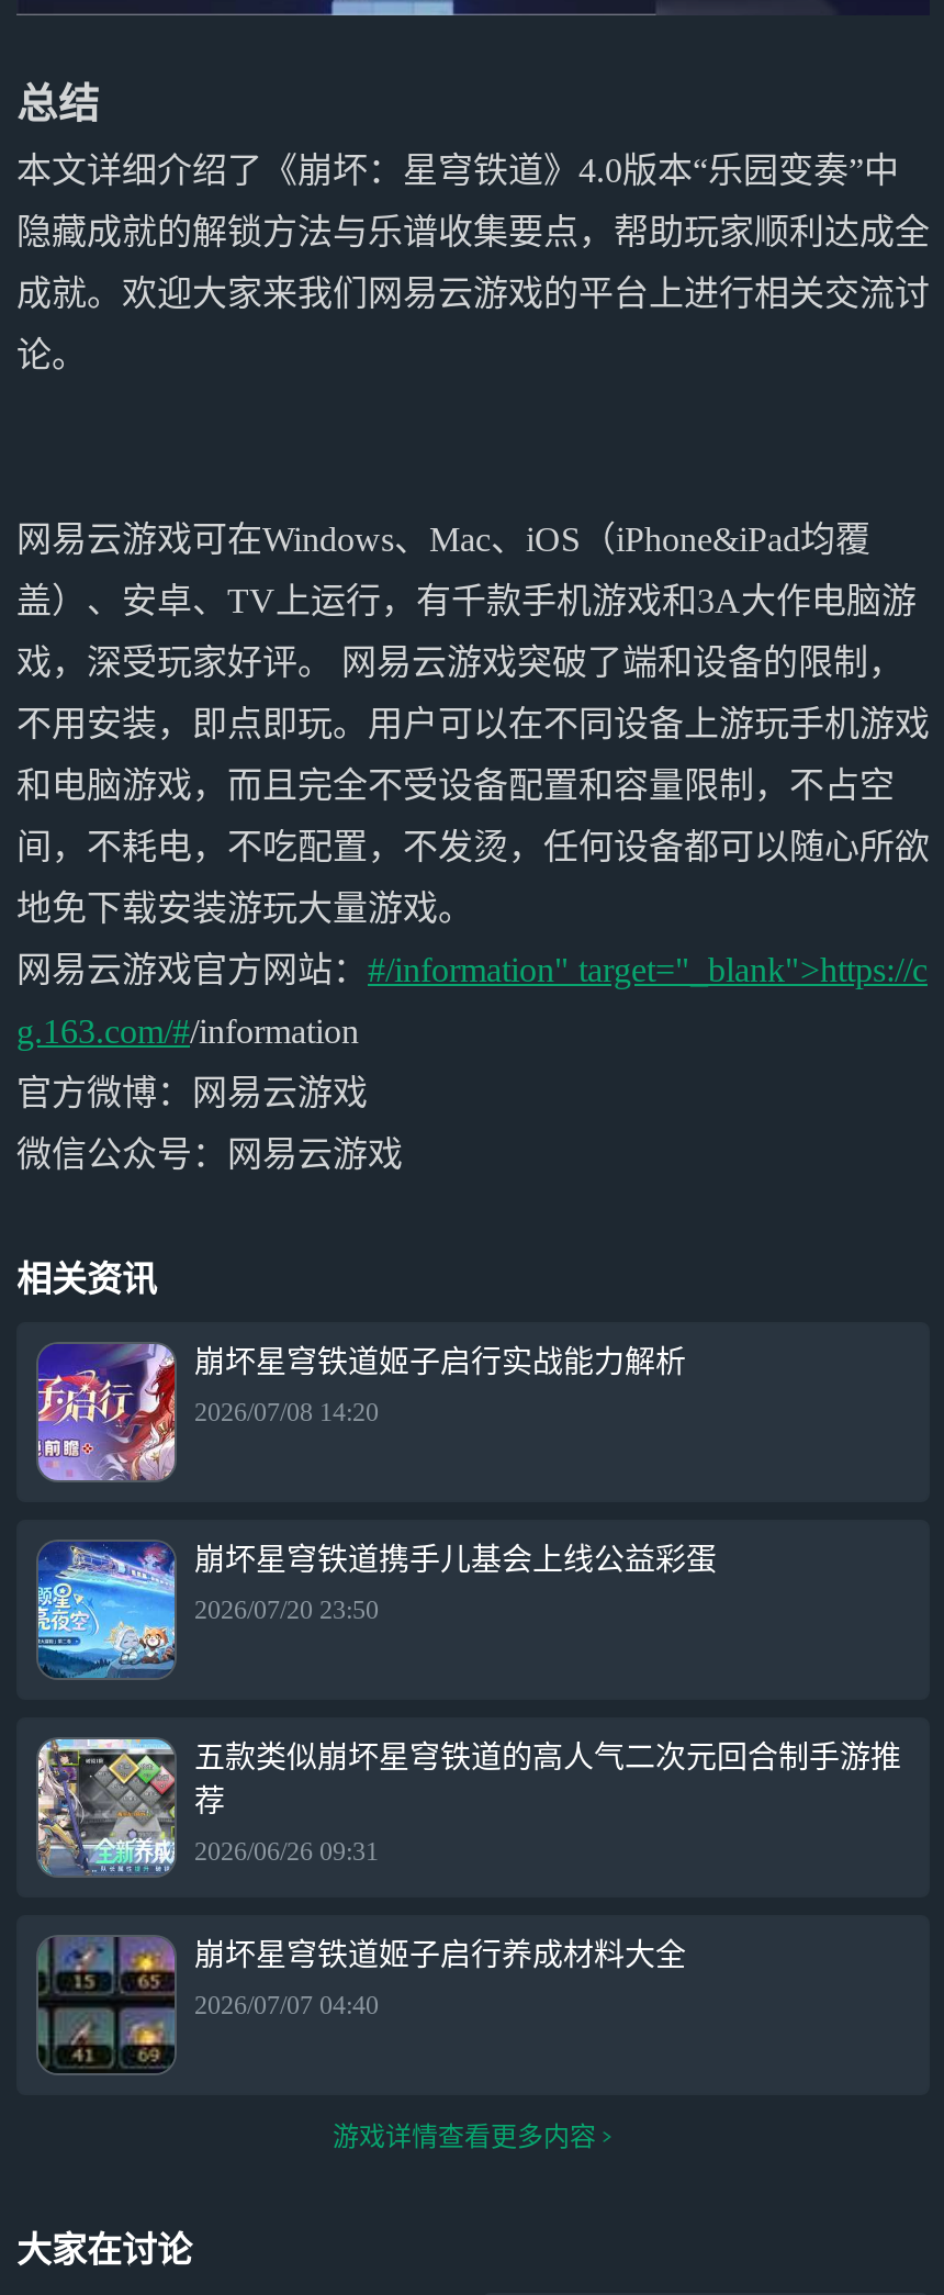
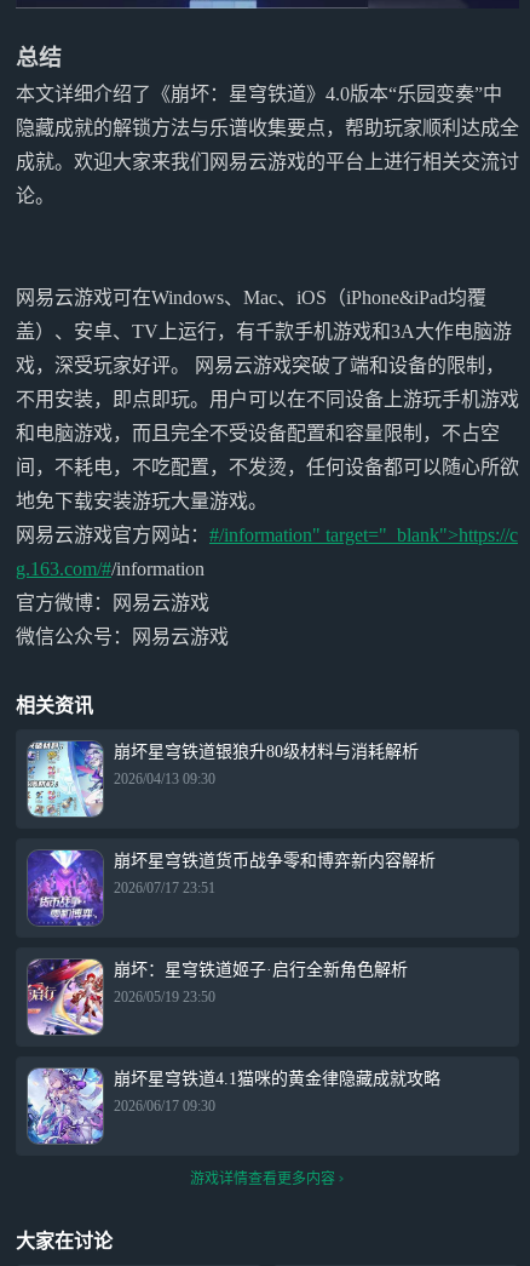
[36,1342,686,1482] [image] | 崩坏星穹铁道姬子启行实战能力解析 -> [27,740,419,818] [image] | 崩坏星穹铁道银狼升80级材料与消耗解析
[194,1398,379,1428] 2026/07/08 14:20 -> [114,771,215,788] 2026/04/13 09:30
[36,1542,717,1680] [image] | 崩坏星穹铁道携手儿基会上线公益彩蛋 -> [27,849,436,927] [image] | 崩坏星穹铁道货币战争零和博弈新内容解析
[194,1595,379,1626] 2026/07/20 23:50 -> [114,880,215,897] 2026/07/17 23:51
[36,1737,901,1878] [image] | 五款类似崩坏星穹铁道的高人气二次元回合制手游推 | 荐 -> [27,958,408,1036] [image] | 崩坏：星穹铁道姬子·启行全新角色解析
[194,1837,379,1868] 2026/06/26 09:31 -> [114,989,215,1006] 2026/05/19 23:50
[36,1935,686,2073] [image] | 崩坏星穹铁道姬子启行养成材料大全 -> [27,1067,440,1145] [image] | 崩坏星穹铁道4.1猫咪的黄金律隐藏成就攻略
[194,1991,379,2021] 2026/07/07 04:40 -> [114,1098,215,1115] 2026/06/17 09:30

